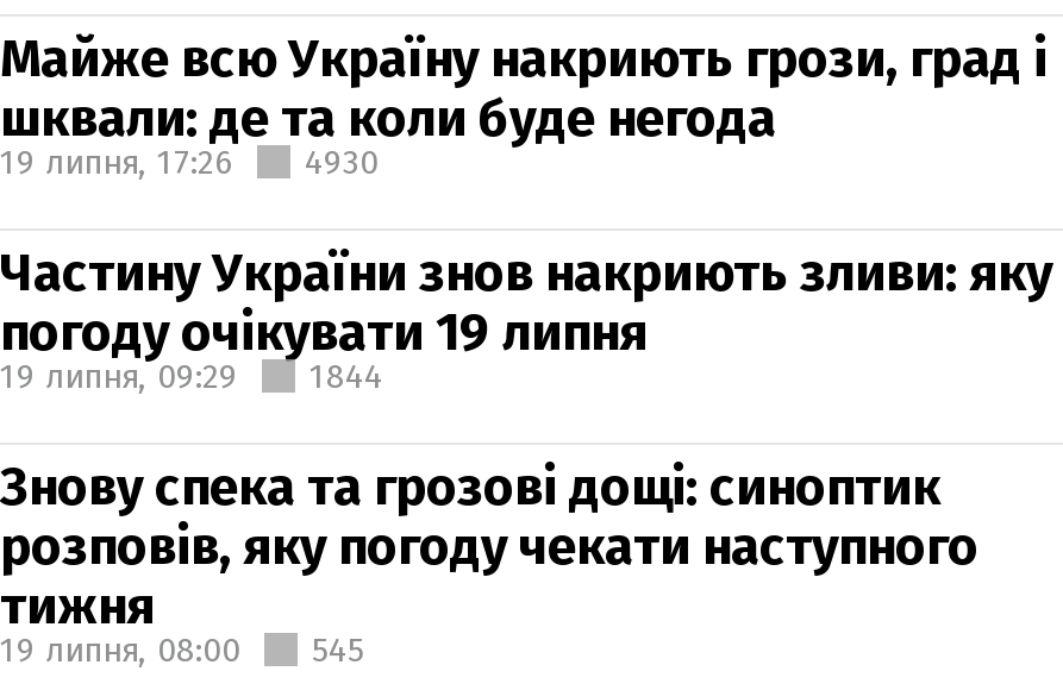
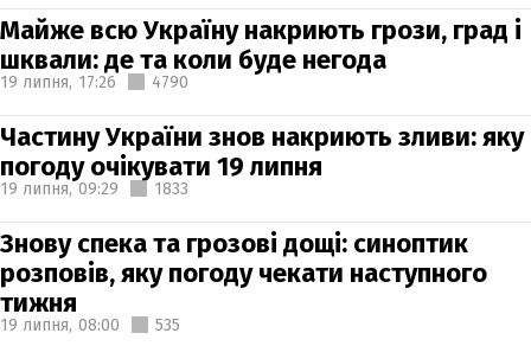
[0,142,379,182] 19 липня, 17:26 4930 -> [0,72,188,92] 19 липня, 17:26 4790
[0,356,383,396] 19 липня, 09:29 1844 -> [0,178,188,198] 19 липня, 09:29 1833
[0,629,364,670] 19 липня, 08:00 545 -> [0,315,180,335] 19 липня, 08:00 535

